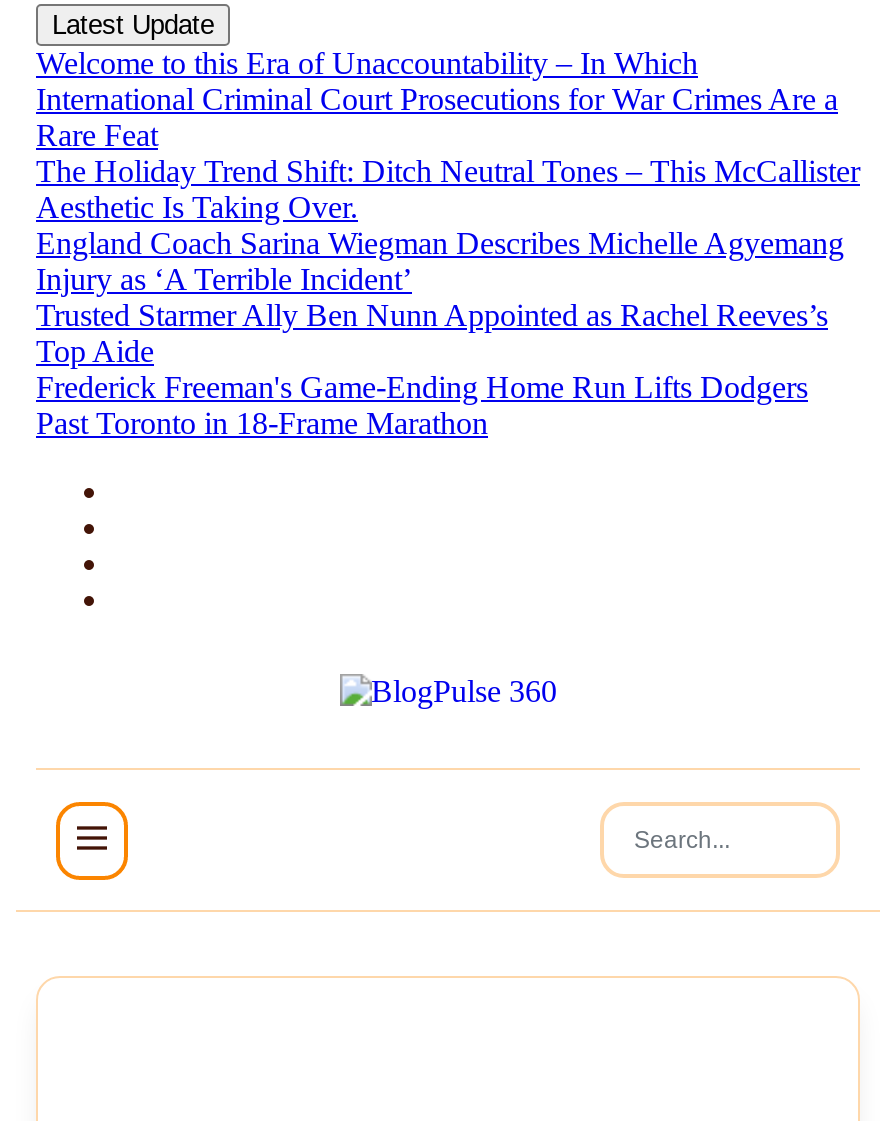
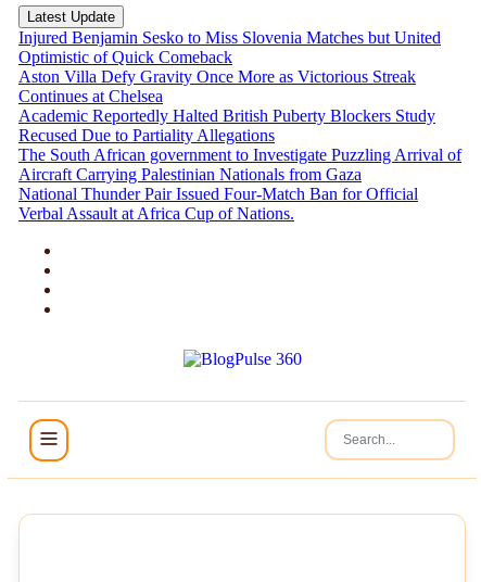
[36,46,860,440] Welcome to this Era of Unaccountability – In Which | International Criminal Court Prosecutions for War Crimes Are a | Rare Feat | The Holiday Trend Shift: Ditch Neutral Tones – This McCallister | Aesthetic Is Taking Over. | England Coach Sarina Wiegman Describes Michelle Agyemang | Injury as ‘A Terrible Incident’ | Trusted Starmer Ally Ben Nunn Appointed as Rachel Reeves’s | Top Aide | Frederick Freeman's Game-Ending Home Run Lifts Dodgers | Past Toronto in 18-Frame Marathon -> [18,28,461,223] Injured Benjamin Sesko to Miss Slovenia Matches but United | Optimistic of Quick Comeback | Aston Villa Defy Gravity Once More as Victorious Streak | Continues at Chelsea | Academic Reportedly Halted British Puberty Blockers Study | Recused Due to Partiality Allegations | The South African government to Investigate Puzzling Arrival of | Aircraft Carrying Palestinian Nationals from Gaza | National Thunder Pair Issued Four-Match Ban for Official | Verbal Assault at Africa Cup of Nations.

